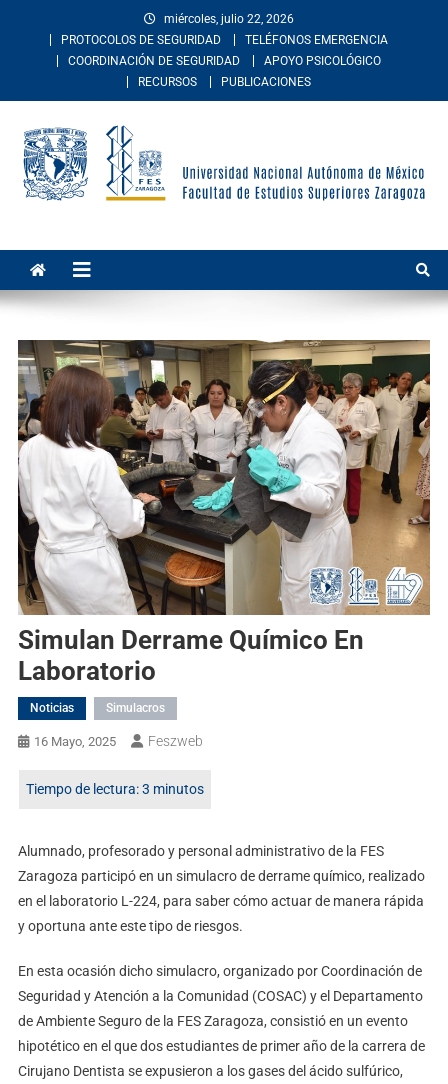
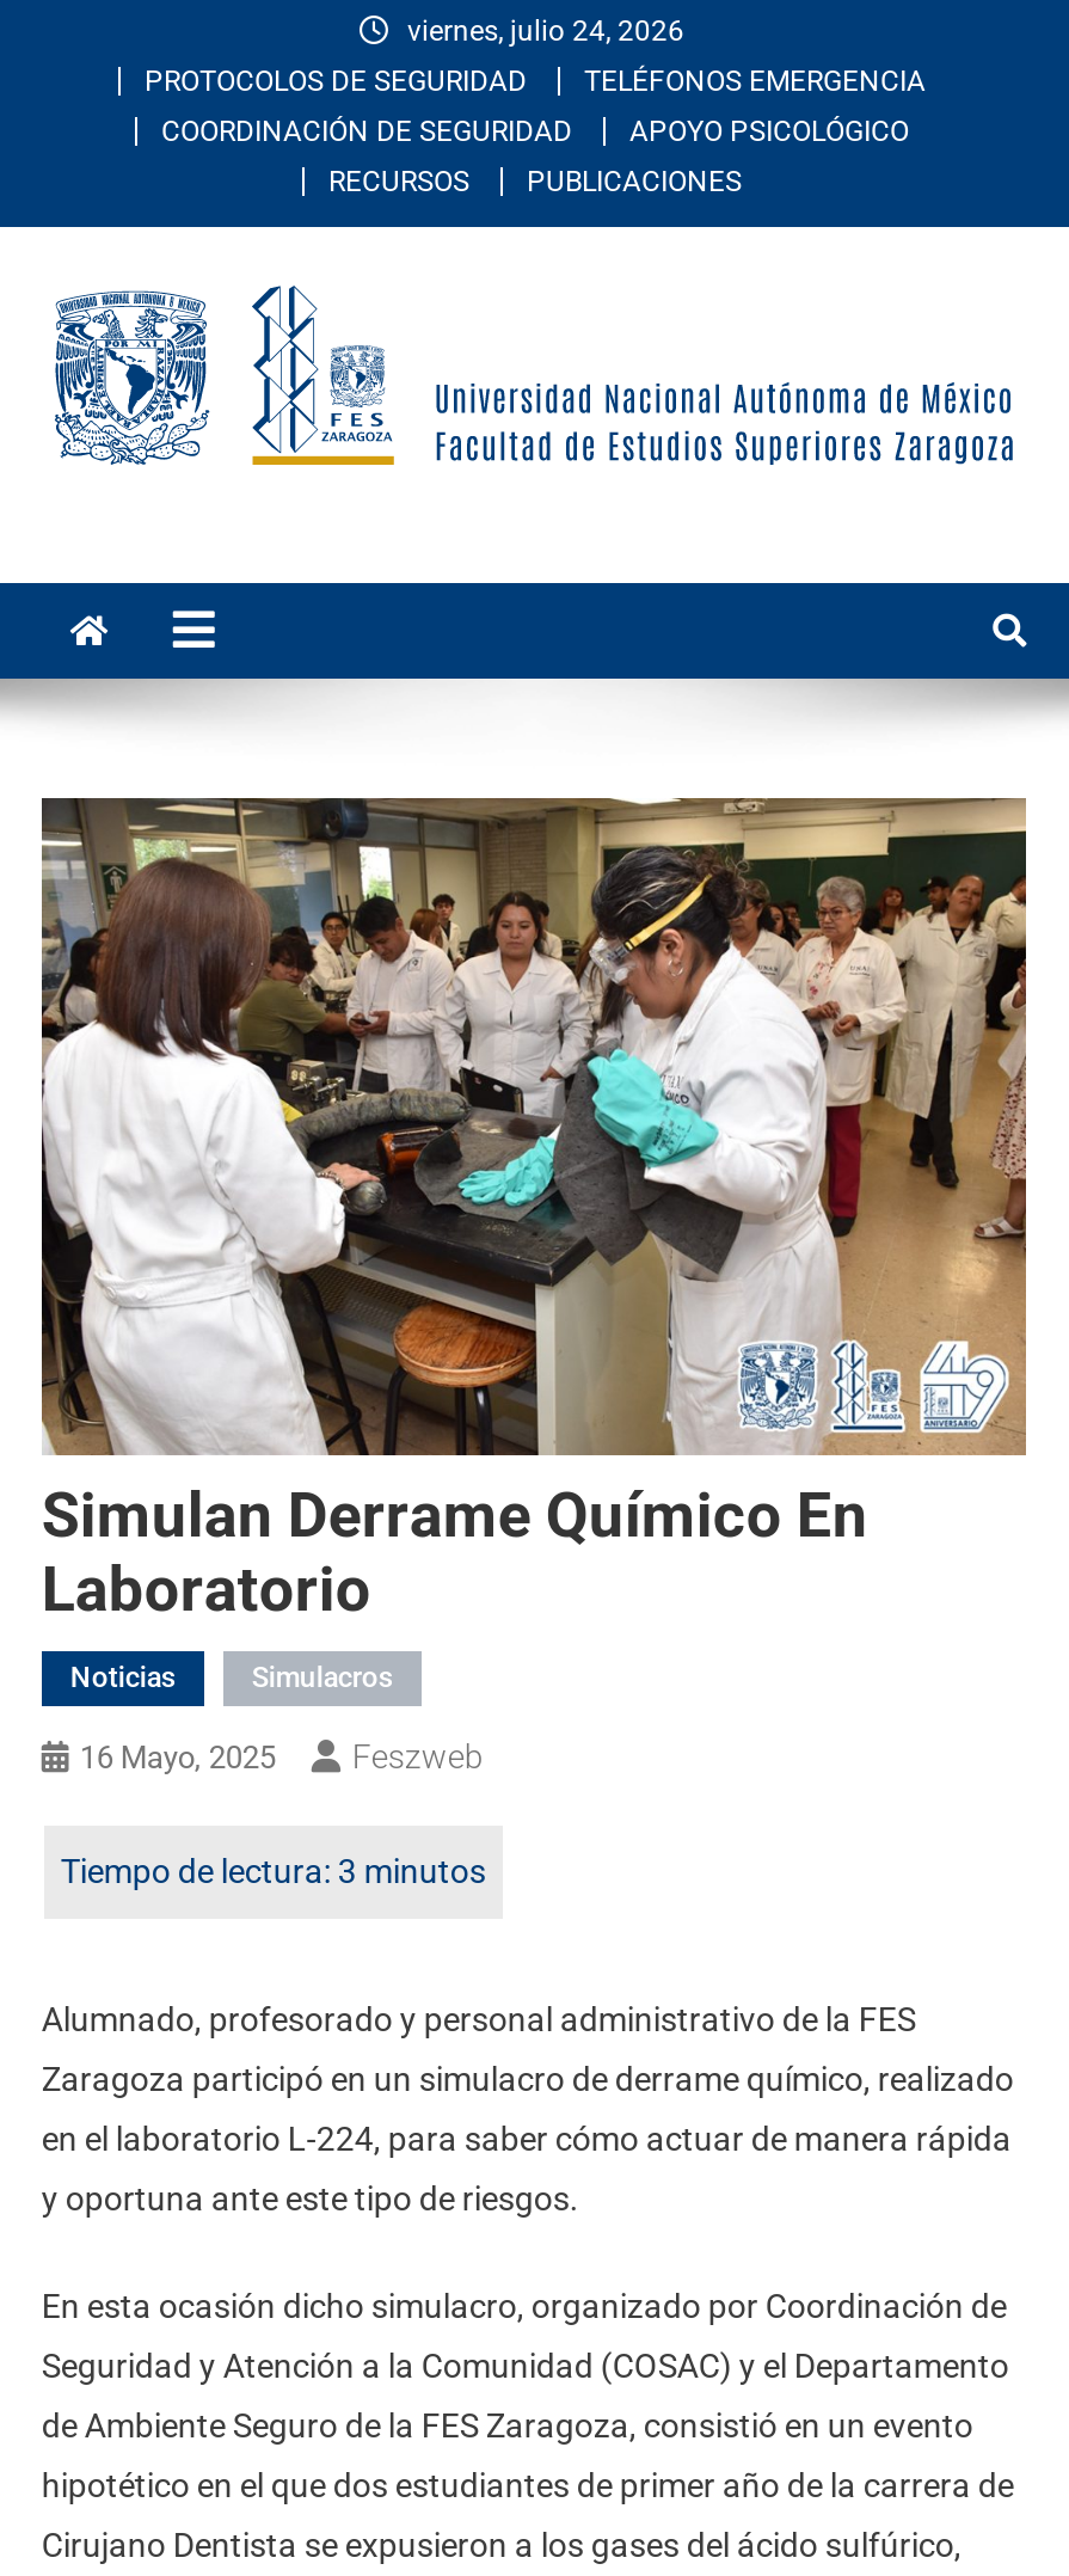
[164,12,294,26] miércoles, julio 22, 2026 -> [407,14,684,48] viernes, julio 24, 2026

